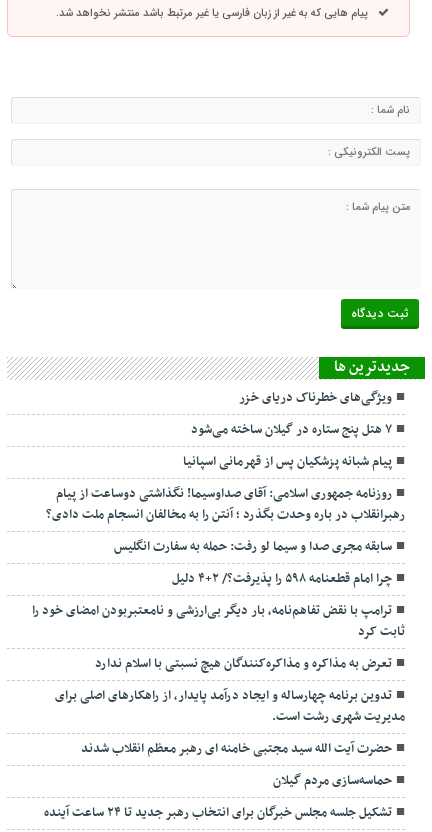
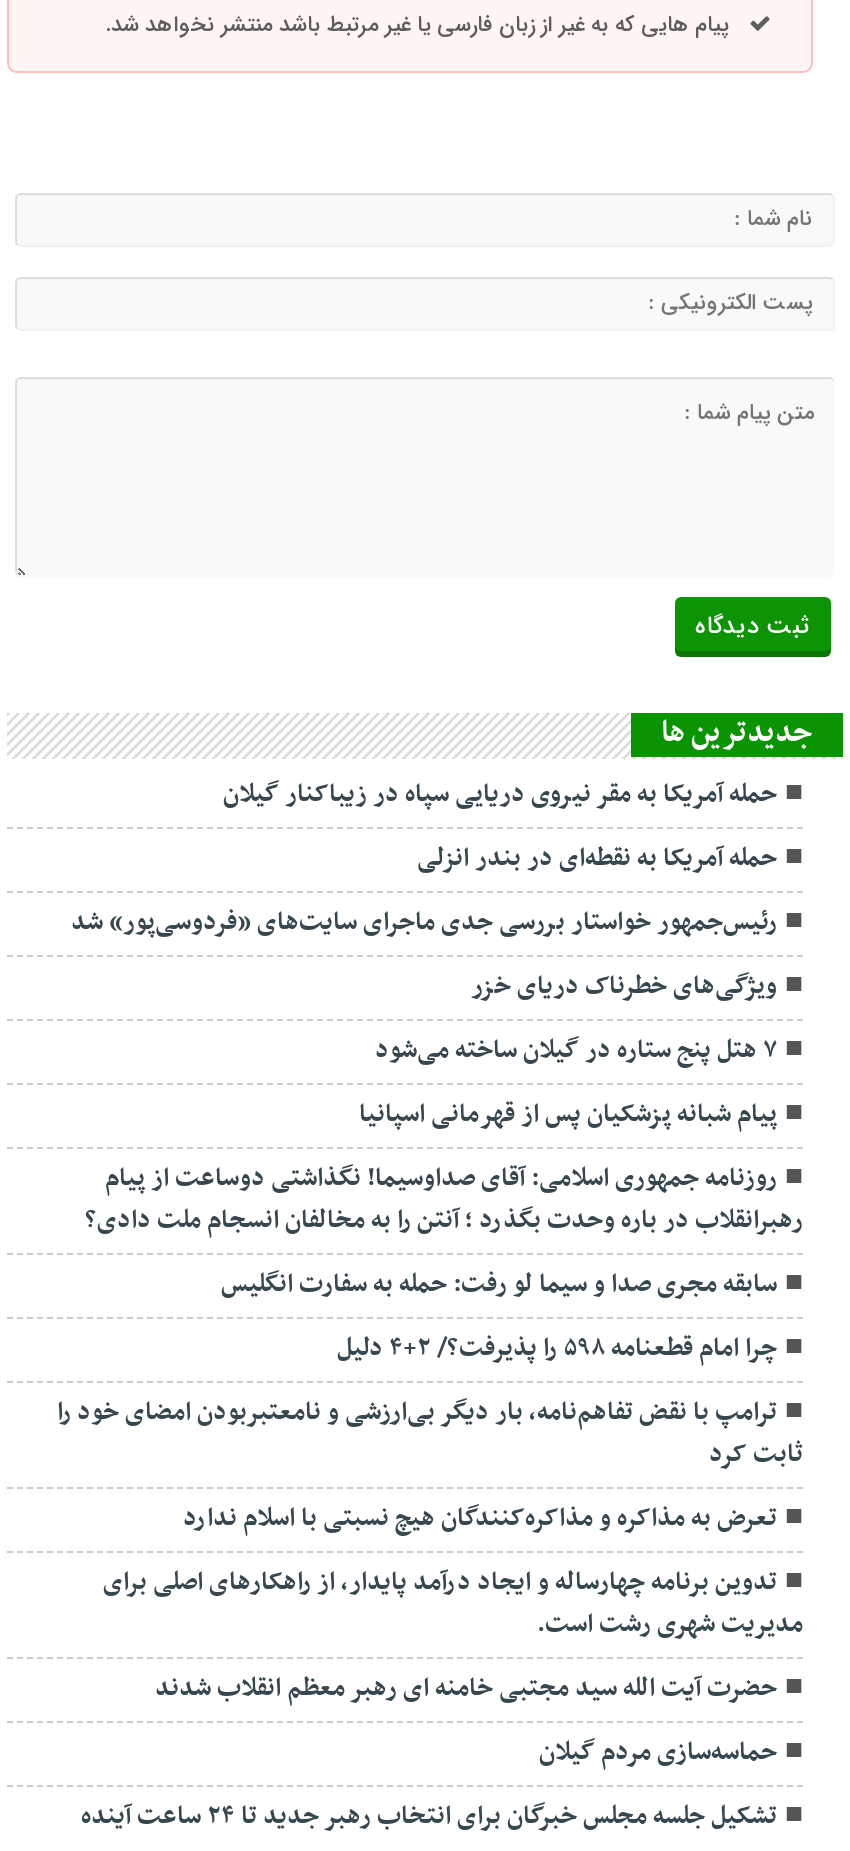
none -> [71,773,777,945] حمله آمریکا به مقر نیروی دریایی سپاه در زیباکنار گیلان | حمله آمریکا به نقطه‌ای در بندر انزلی | رئیس‌جمهور خواستار بررسی جدی ماجرای سایت‌های «فردوسی‌پور» شد

